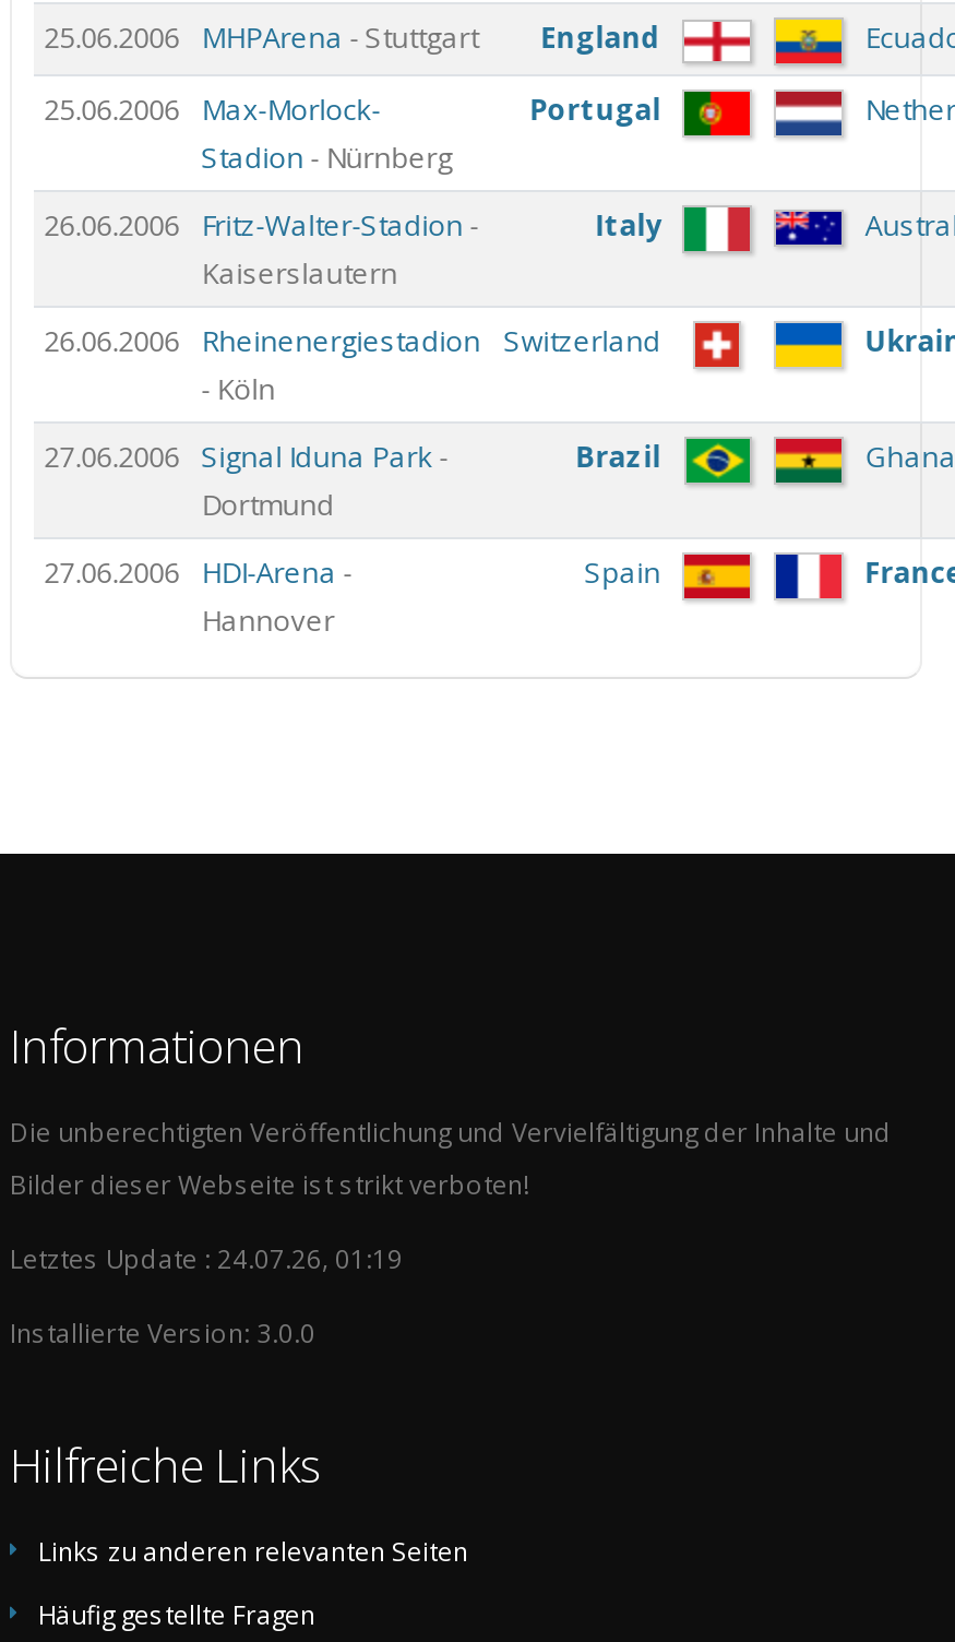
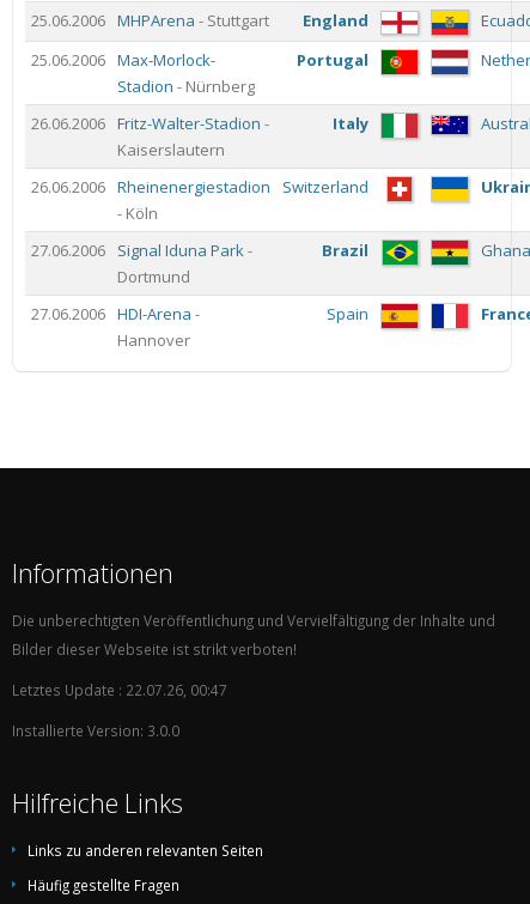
[10,1240,403,1275] Letztes Update : 24.07.26, 01:19 -> [12,680,227,699] Letztes Update : 22.07.26, 00:47

